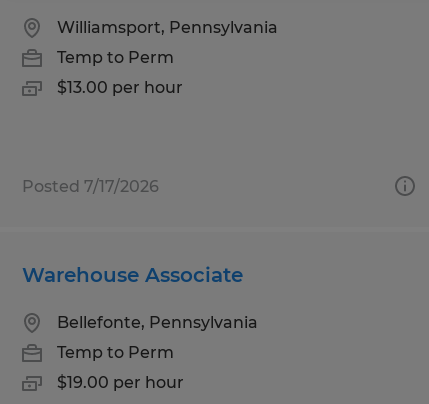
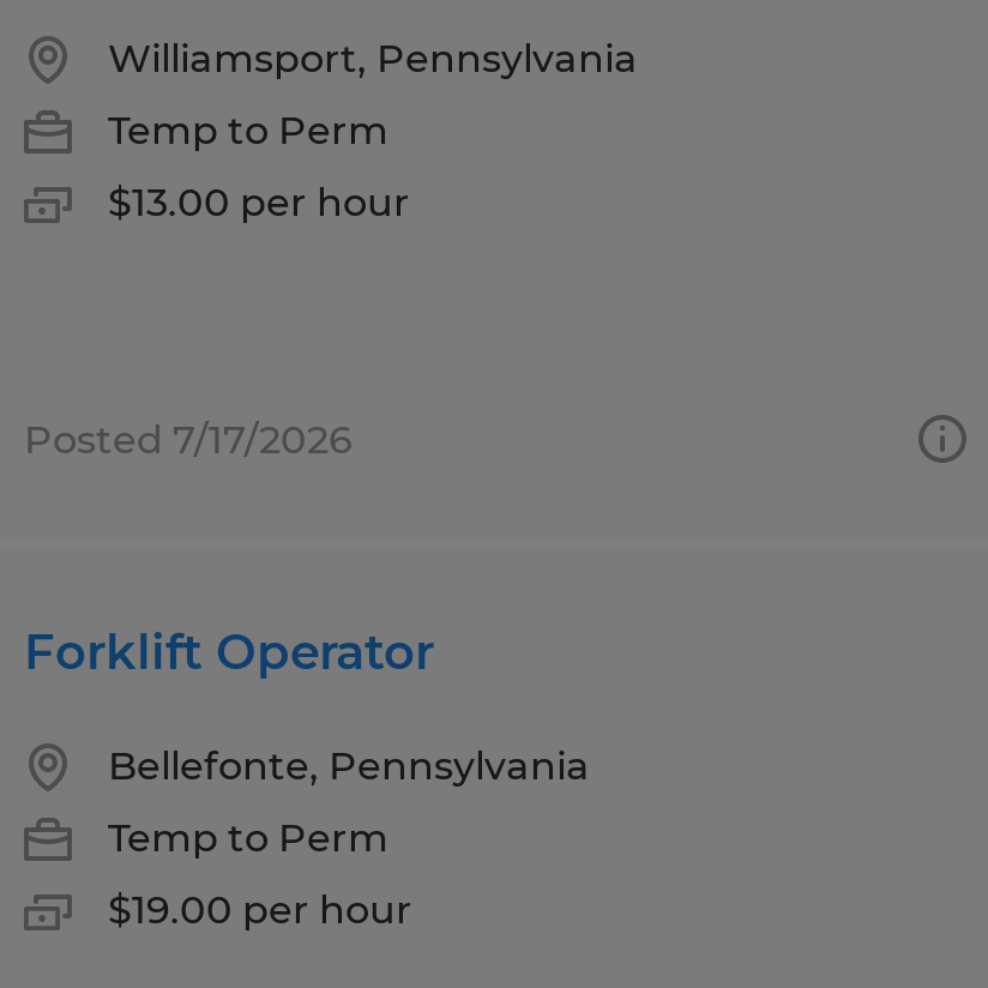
[22,263,243,287] Warehouse Associate -> [24,623,434,681] Forklift Operator

